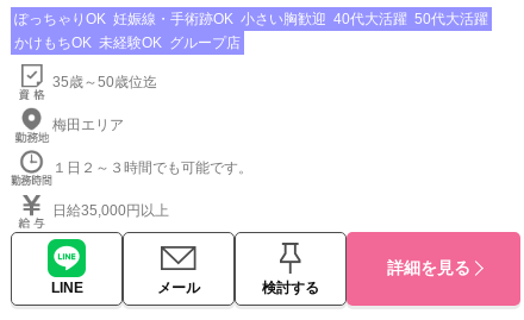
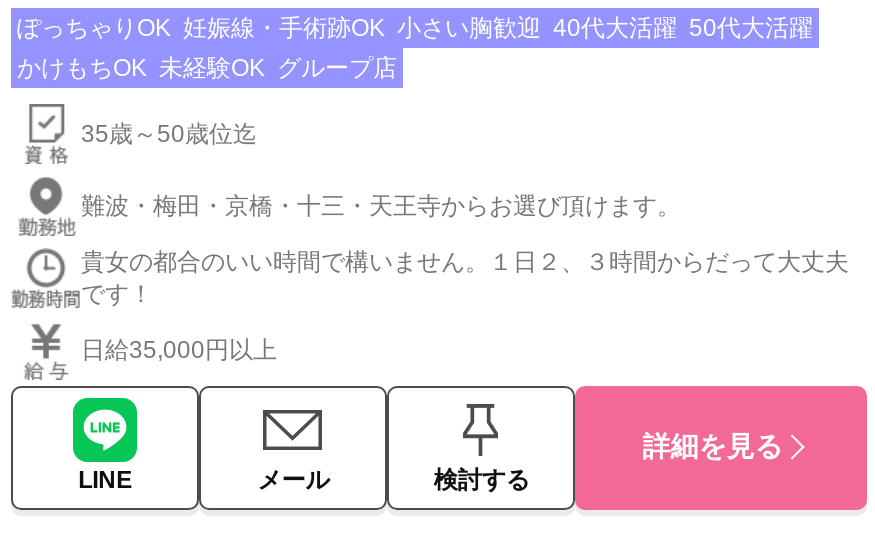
[52,116,124,133] 梅田エリア -> [81,192,681,220] 難波・梅田・京橋・十三・天王寺からお選び頂けます。
[52,159,252,176] １日２～３時間でも可能です。 -> [81,248,849,308] 貴女の都合のいい時間で構いません。１日２、３時間からだって大丈夫 | です！

